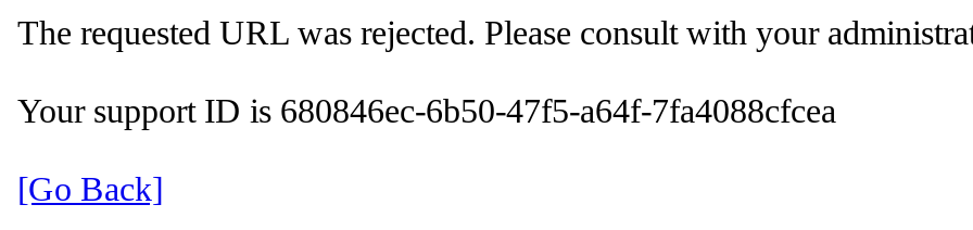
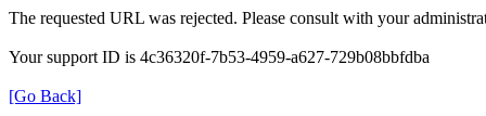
[17,92,836,129] Your support ID is 680846ec-6b50-47f5-a64f-7fa4088cfcea -> [9,48,430,66] Your support ID is 4c36320f-7b53-4959-a627-729b08bbfdba

